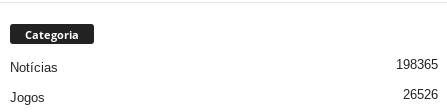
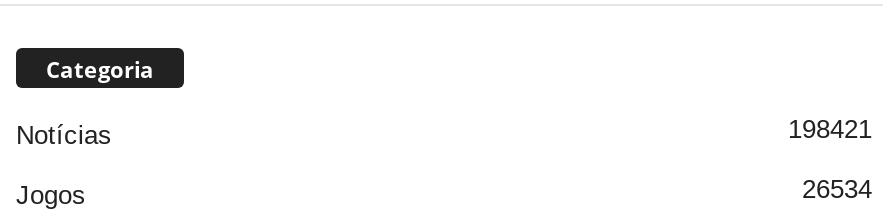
[396,57,438,72] 198365 -> [788,114,872,144] 198421
[403,87,438,102] 26526 -> [802,174,872,204] 26534

